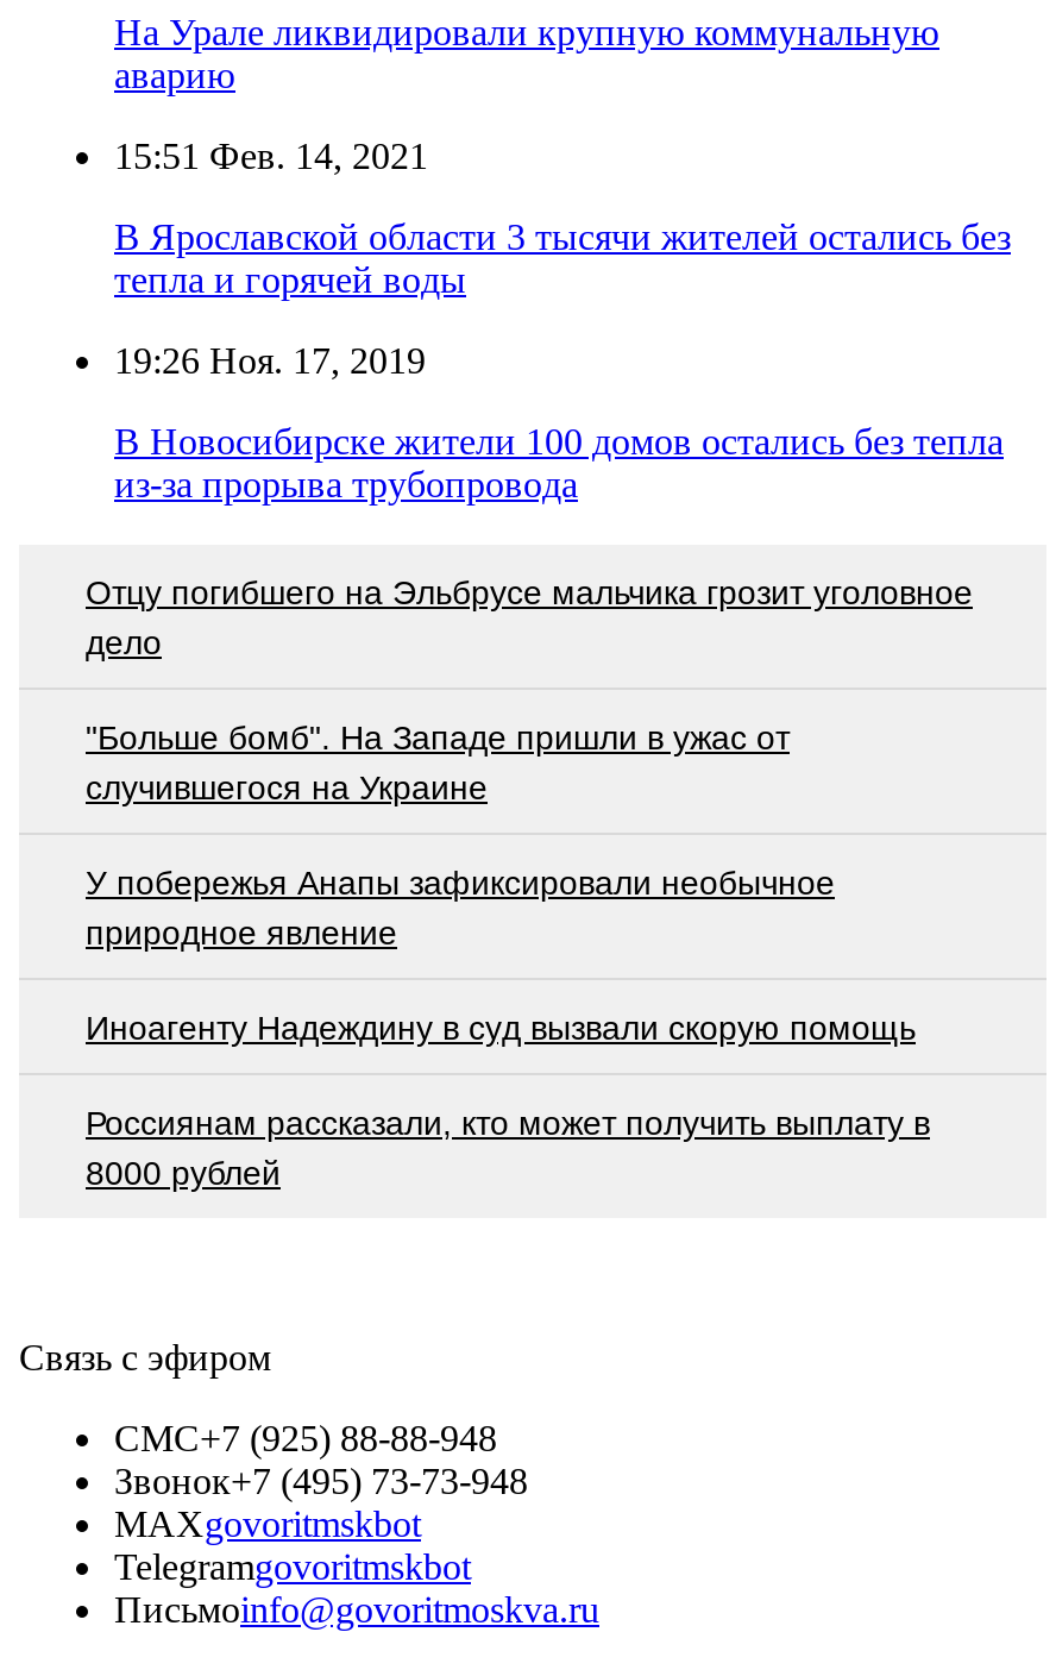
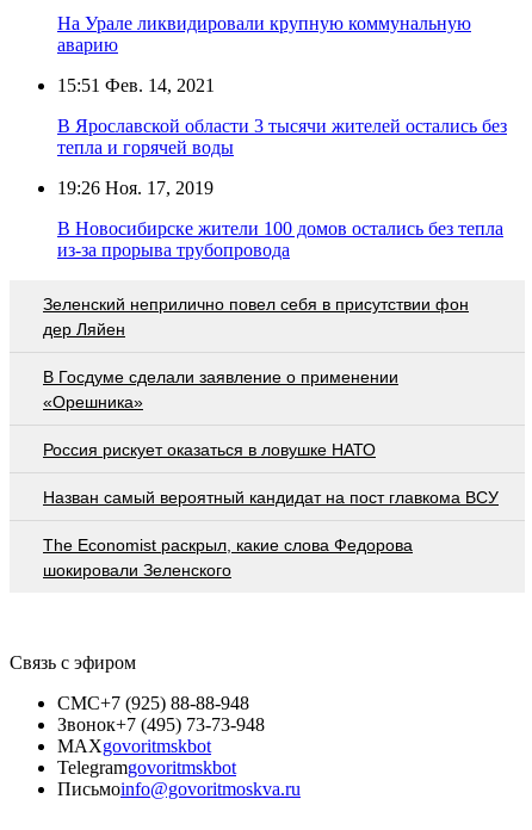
[86,574,973,662] Отцу погибшего на Эльбрусе мальчика грозит уголовное | дело -> [43,294,469,338] Зеленский неприлично повел cебя в присутствии фон | дер Ляйен
[86,719,790,807] "Больше бомб". На Западе пришли в ужас от | случившегося на Украине -> [43,367,398,411] В Госдуме сделали заявление о применении | «Орешника»
[86,864,835,952] У побережья Анапы зафиксировали необычное | природное явление -> [43,440,376,459] Россия рискует оказаться в ловушке НАТО
[86,1009,916,1047] Иноагенту Надеждину в суд вызвали скорую помощь -> [43,487,499,506] Назван самый вероятный кандидат на пост главкома ВСУ
[86,1104,930,1192] Россиянам рассказали, кто может получить выплату в | 8000 рублей -> [43,535,413,579] The Economist раскрыл, какие слова Федорова | шокировали Зеленского

